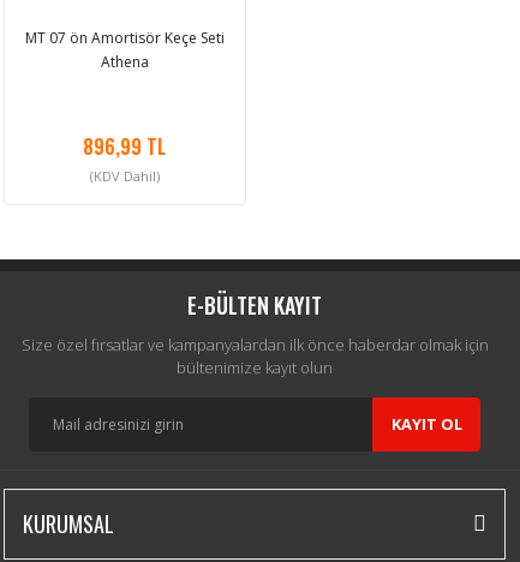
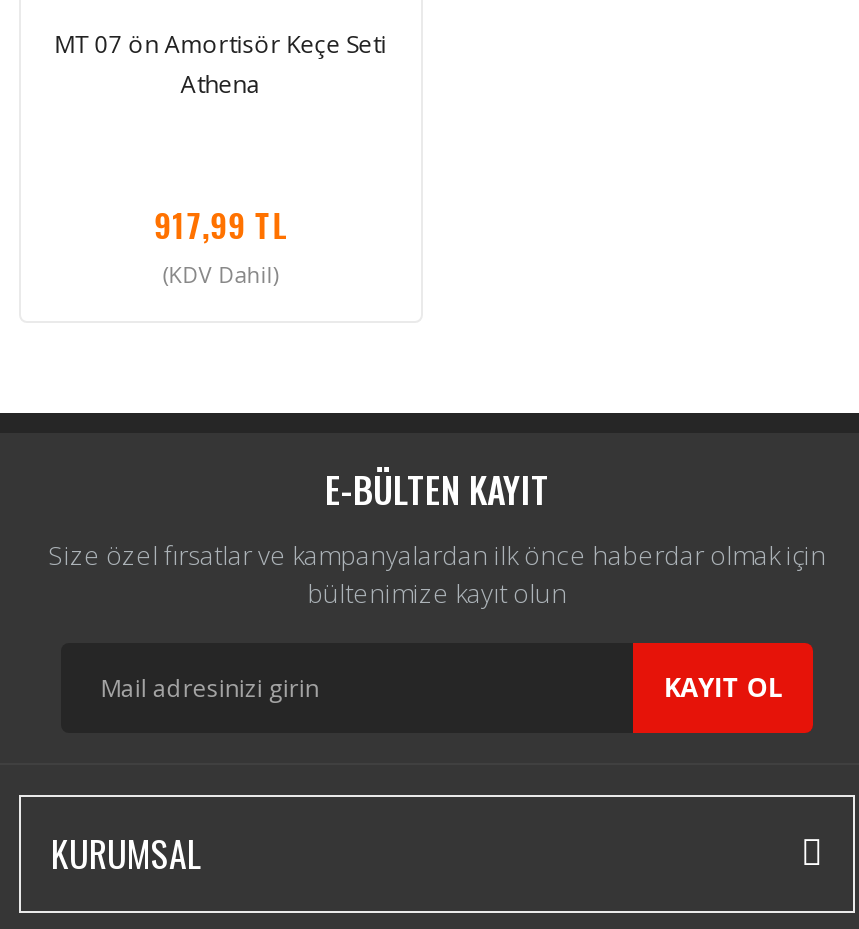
[83,131,166,160] 896,99 TL -> [155,200,287,248] 917,99 TL

